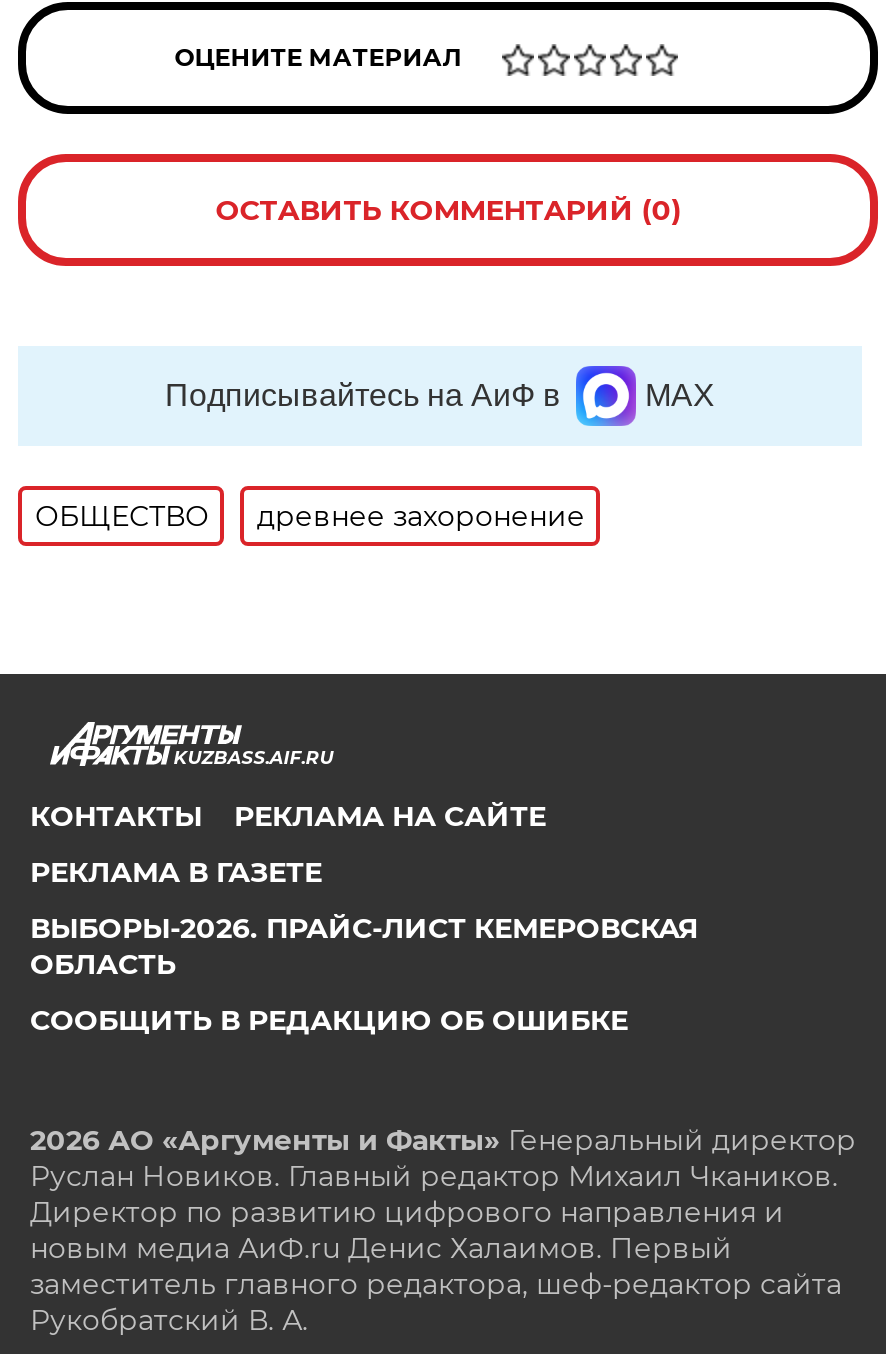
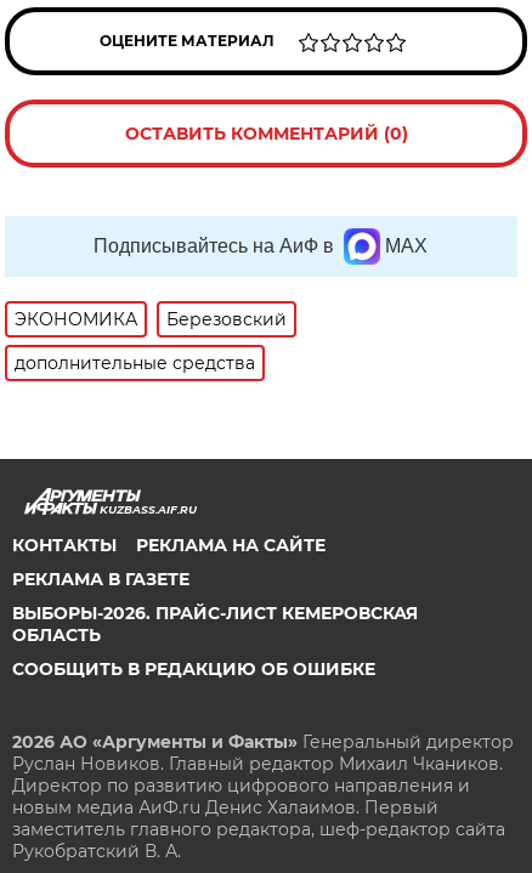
[35,498,585,534] ОБЩЕСТВО | древнее захоронение -> [15,308,287,374] ЭКОНОМИКА | Березовский | дополнительные средства

